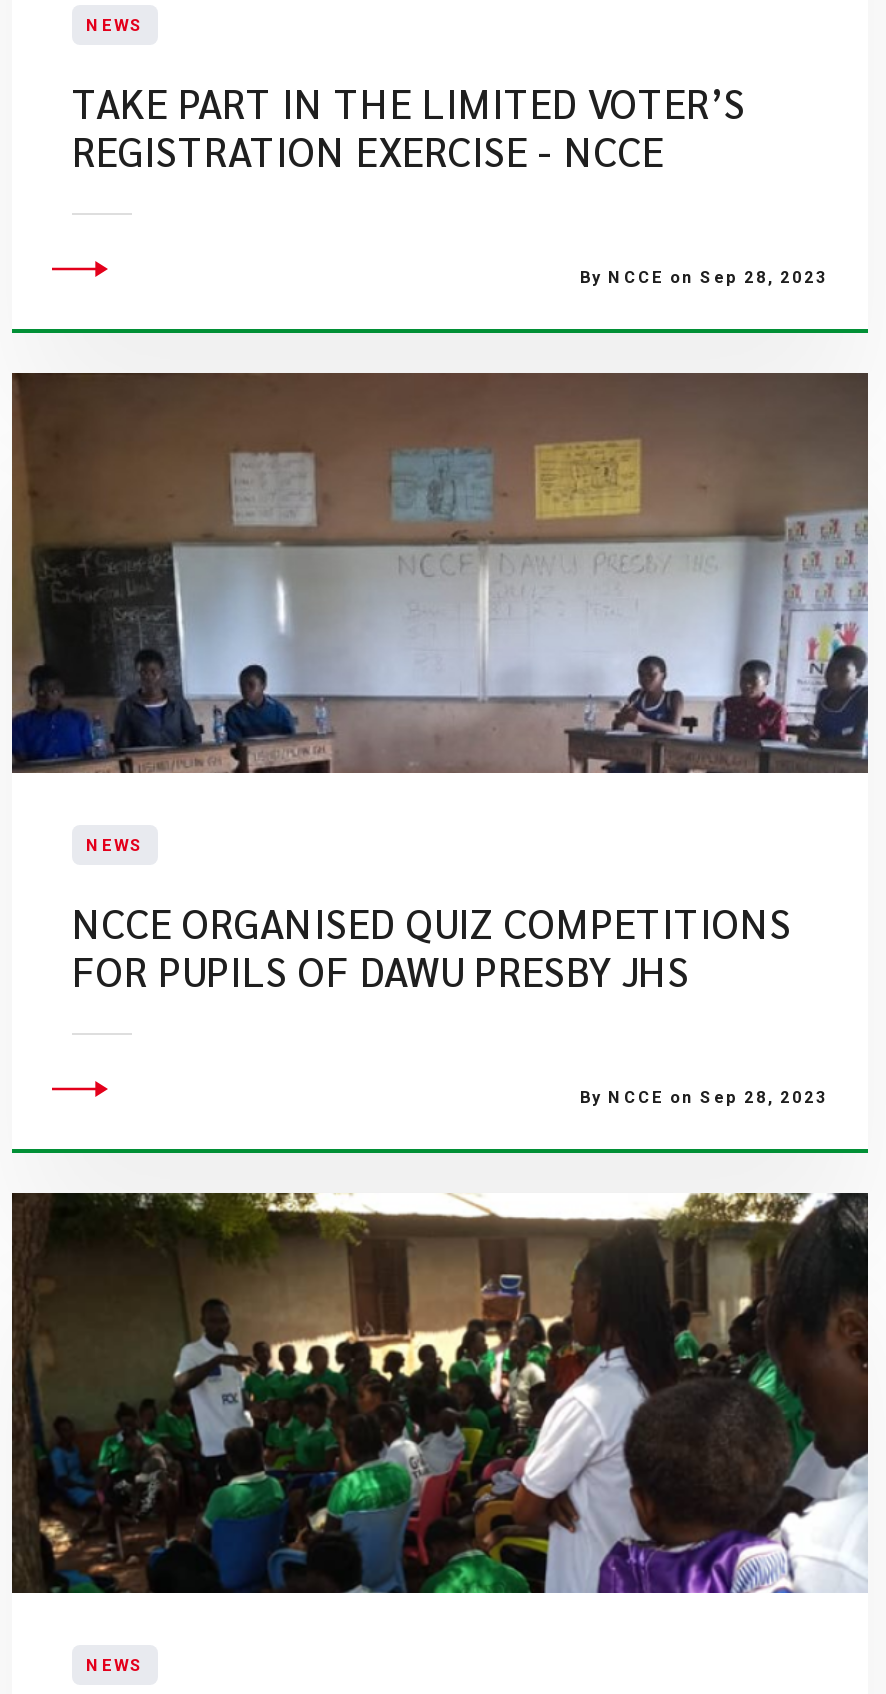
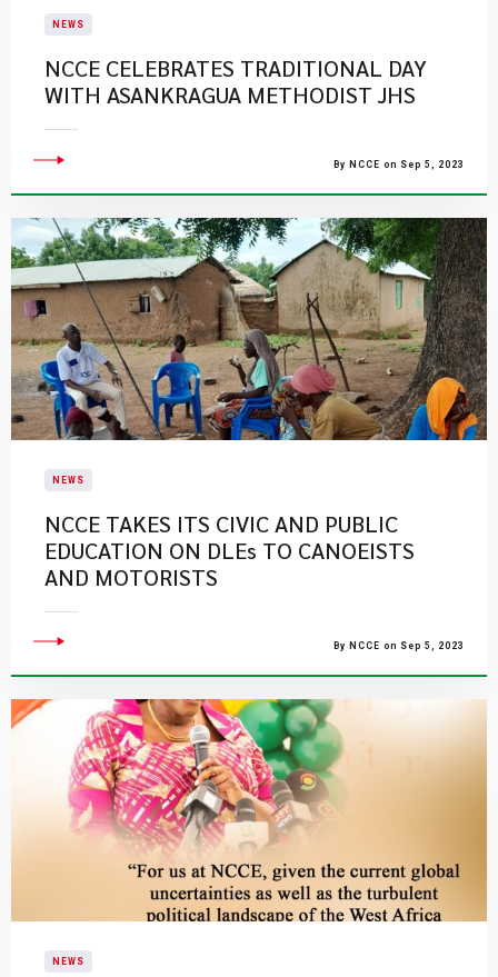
[72,77,746,177] TAKE PART IN THE LIMITED VOTER’S | REGISTRATION EXERCISE - NCCE -> [44,53,427,109] NCCE CELEBRATES TRADITIONAL DAY | WITH ASANKRAGUA METHODIST JHS
[580,267,828,287] By NCCE on Sep 28, 2023 -> [333,159,465,170] By NCCE on Sep 5, 2023
[10,371,868,775] [image] -> [10,217,488,441] [image]
[72,897,792,997] NCCE ORGANISED QUIZ COMPETITIONS | FOR PUPILS OF DAWU PRESBY JHS -> [44,509,415,591] NCCE TAKES ITS CIVIC AND PUBLIC | EDUCATION ON DLEs TO CANOEISTS | AND MOTORISTS
[580,1087,828,1107] By NCCE on Sep 28, 2023 -> [333,640,465,651] By NCCE on Sep 5, 2023
[10,1191,870,1595] [image] -> [10,698,488,923] [image]

